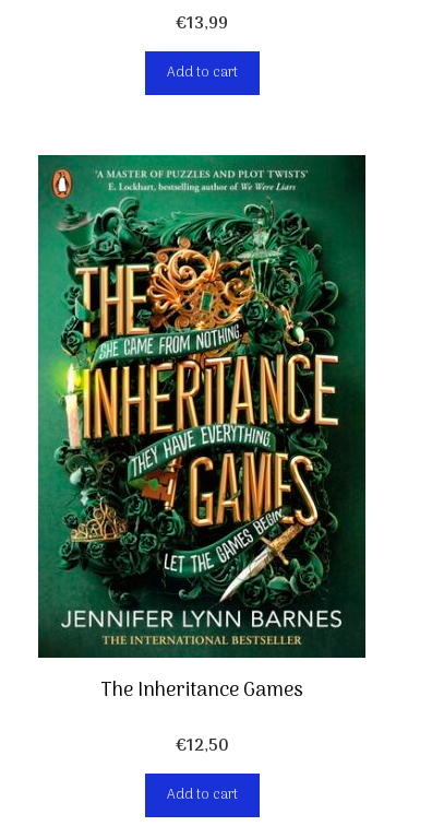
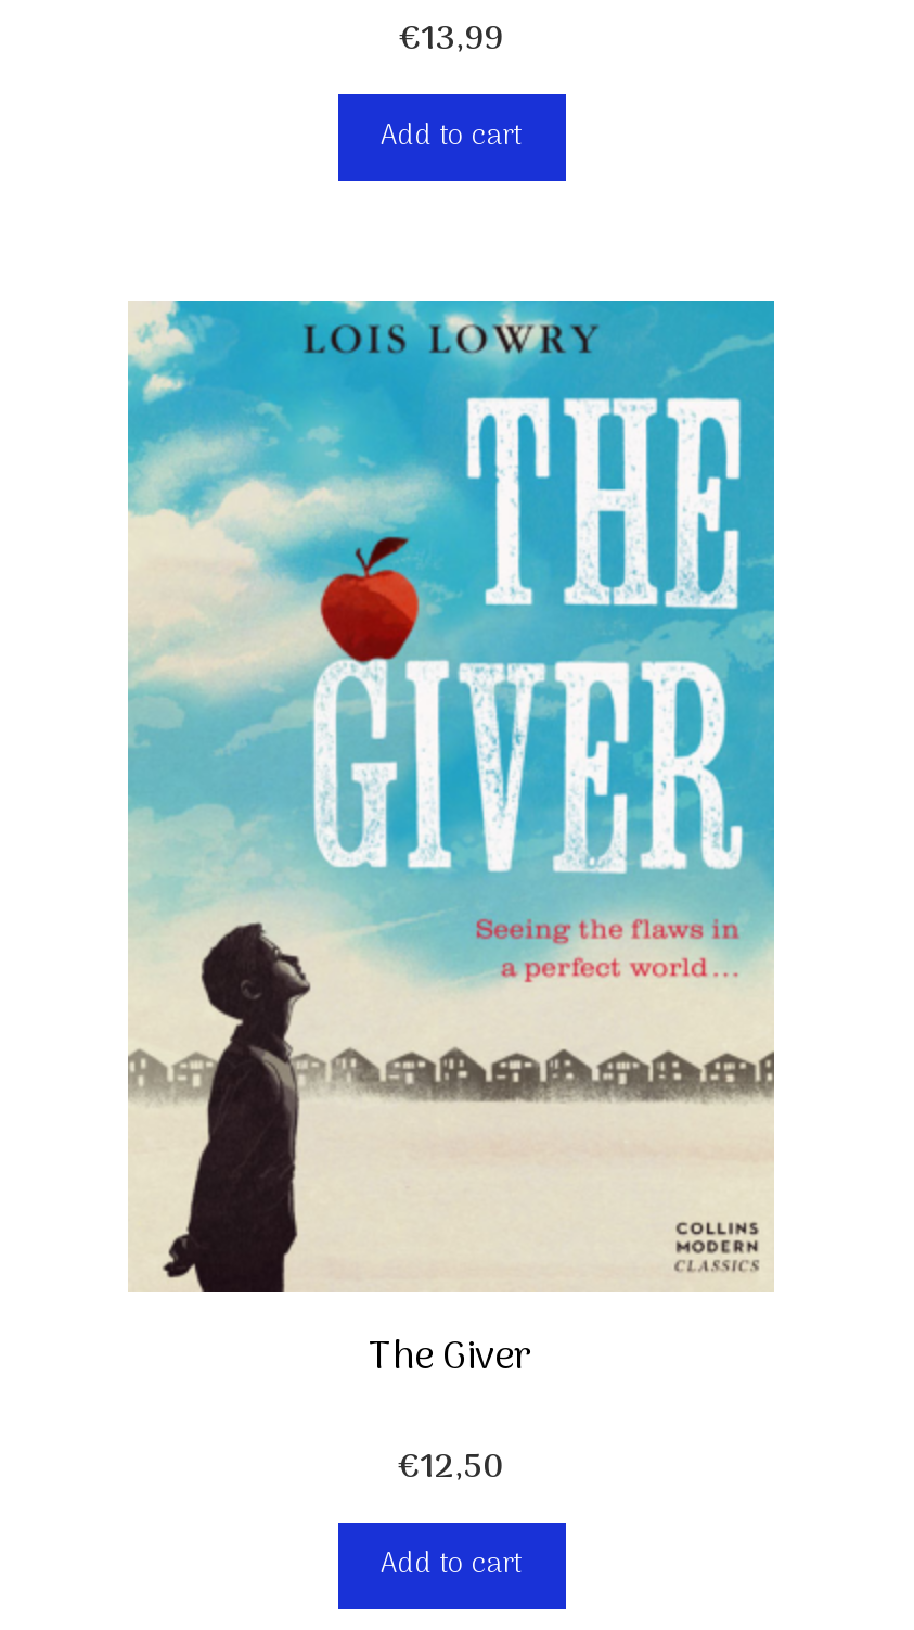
[37,154,367,707] [image] | The Inheritance Games -> [126,298,776,1390] [image] | The Giver

